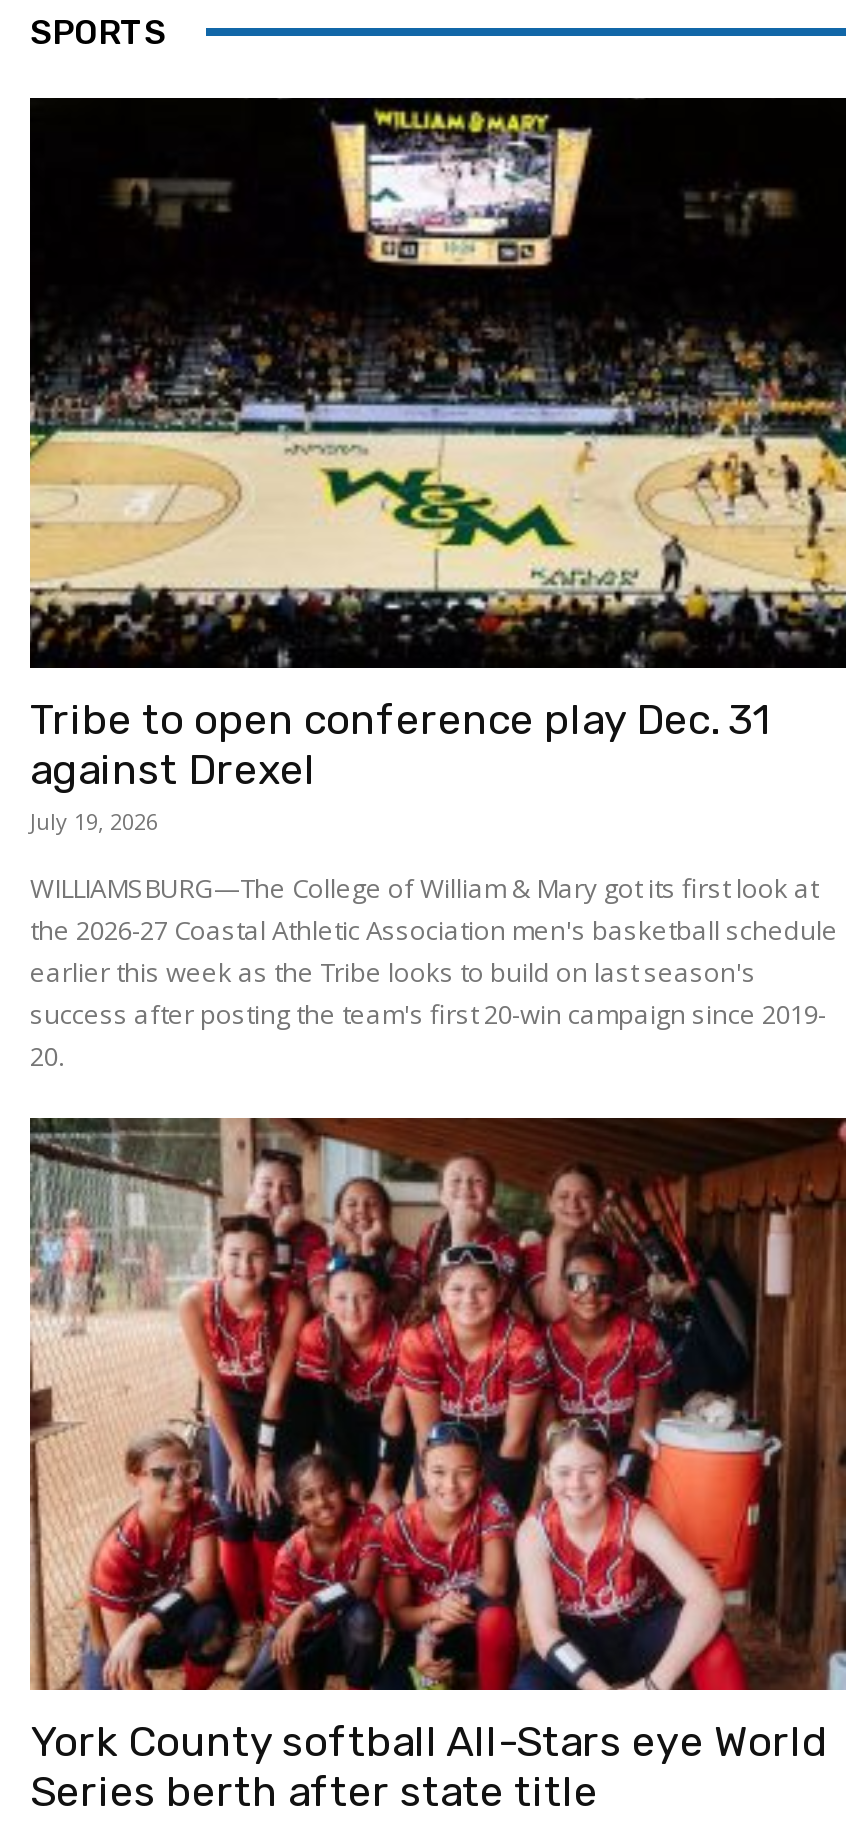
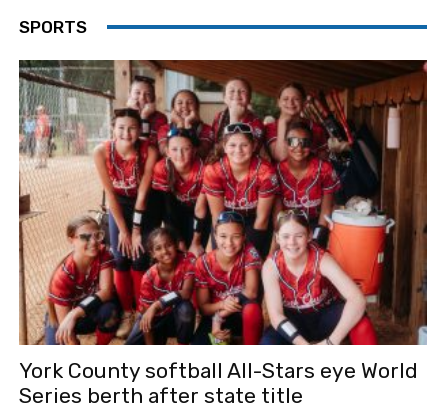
[28,96,848,1075] [image] | Tribe to open conference play Dec. 31 | against Drexel | July 19, 2026 | WILLIAMSBURG—The College of William & Mary got its first look at | the 2026-27 Coastal Athletic Association men's basketball schedule | earlier this week as the Tribe looks to build on last season's | success after posting the team's first 20-win campaign since 2019- | 20. -> none

